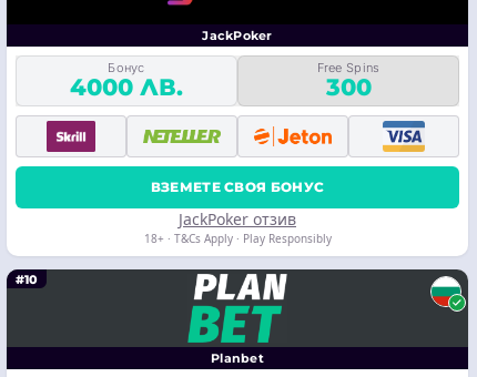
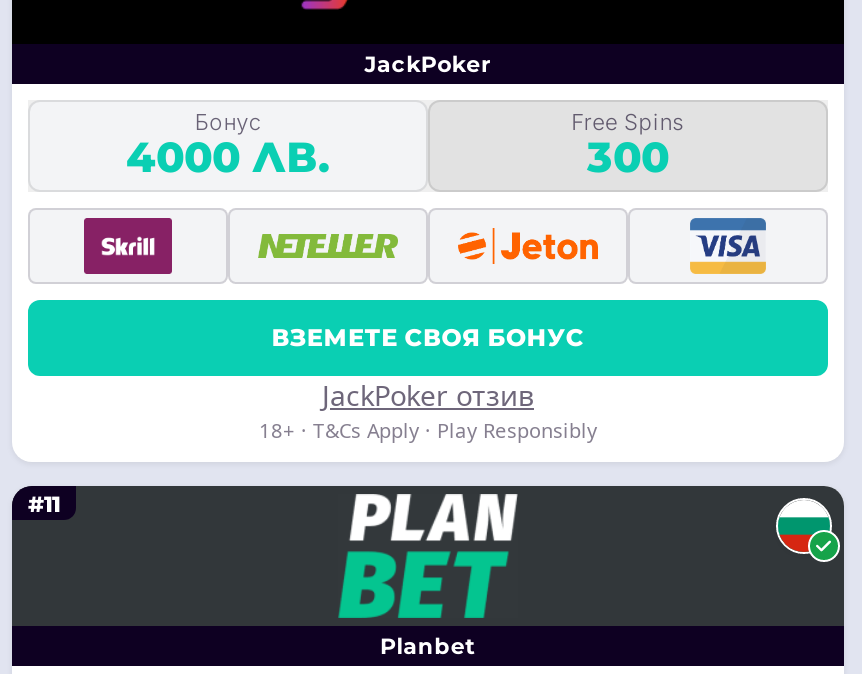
[16,272,38,287] #10 -> [28,490,60,518] #11

